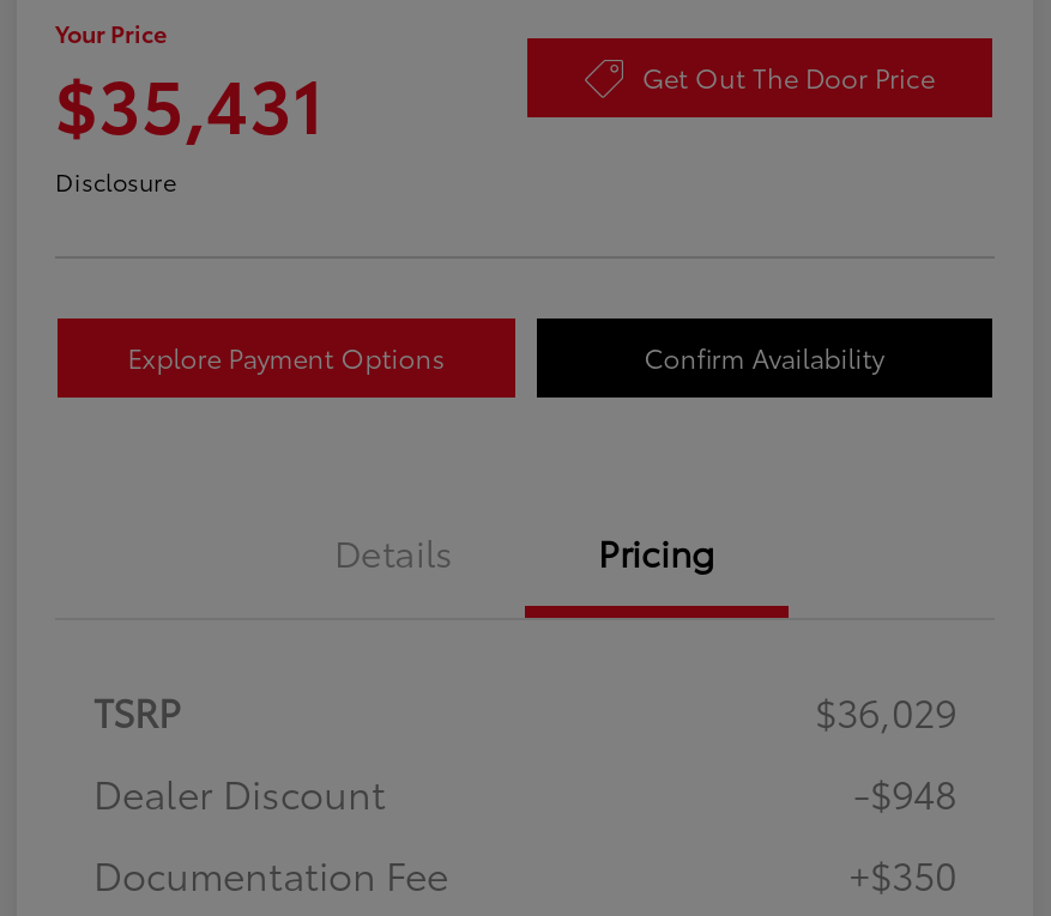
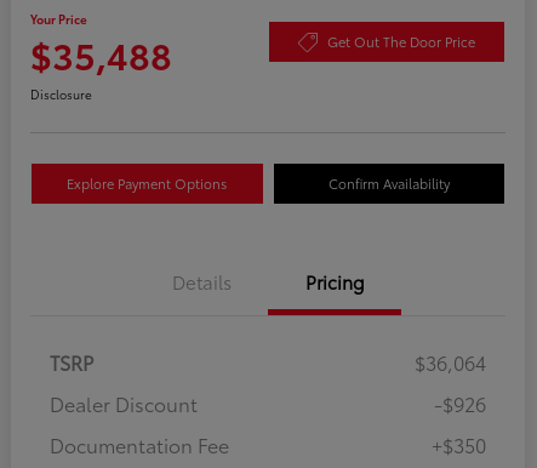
[55,49,324,152] $35,431 -> [30,27,172,80] $35,488
[815,682,956,737] $36,029 -> [415,347,486,375] $36,064
[853,763,956,818] -$948 -> [434,389,486,417] -$926

